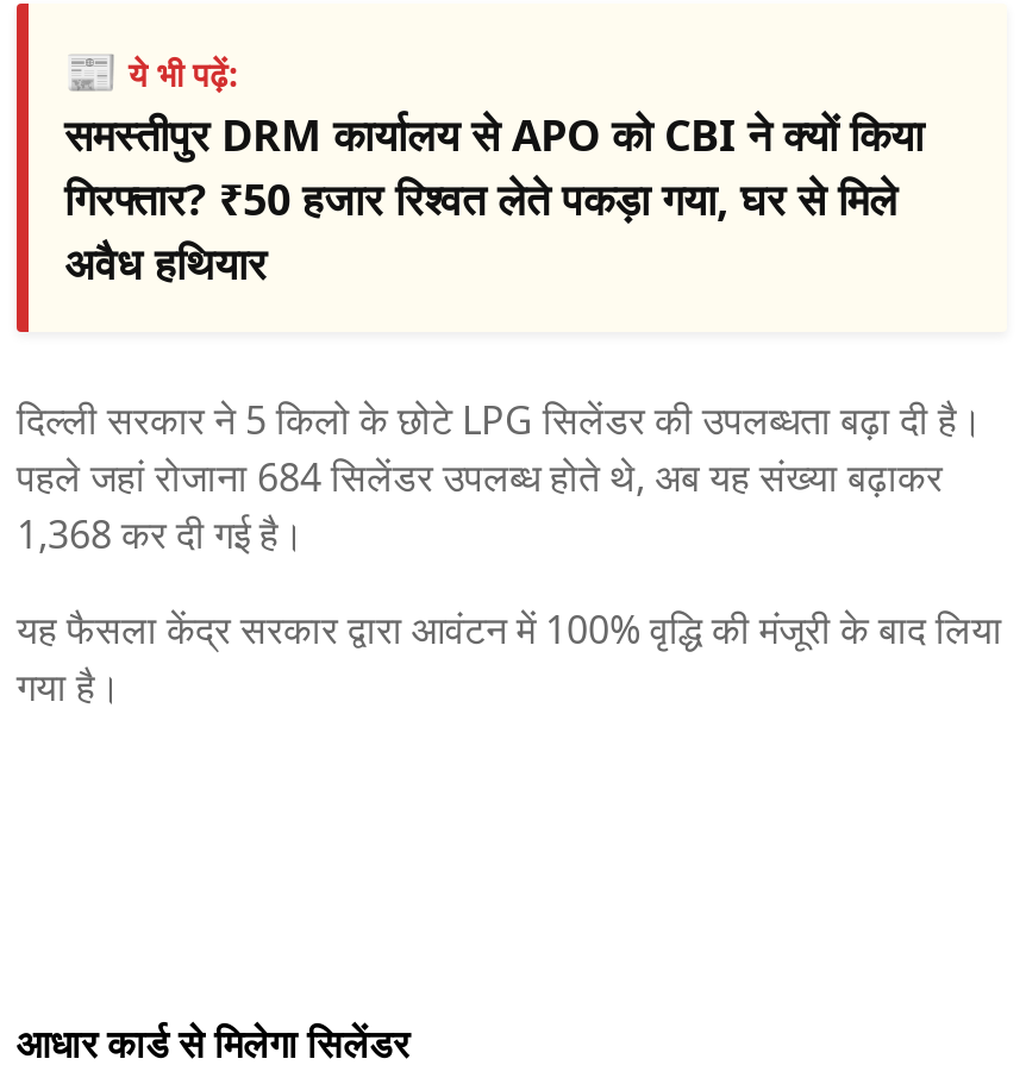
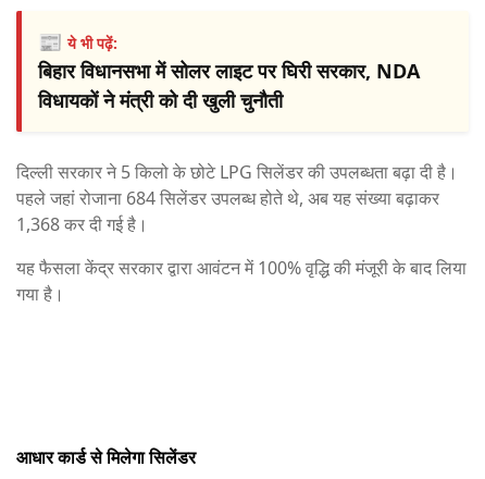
[64,107,924,292] समस्तीपुर DRM कार्यालय से APO को CBI ने क्यों किया | गिरफ्तार? ₹50 हजार रिश्वत लेते पकड़ा गया, घर से मिले | अवैध हथियार -> [38,58,420,114] बिहार विधानसभा में सोलर लाइट पर घिरी सरकार, NDA | विधायकों ने मंत्री को दी खुली चुनौती

